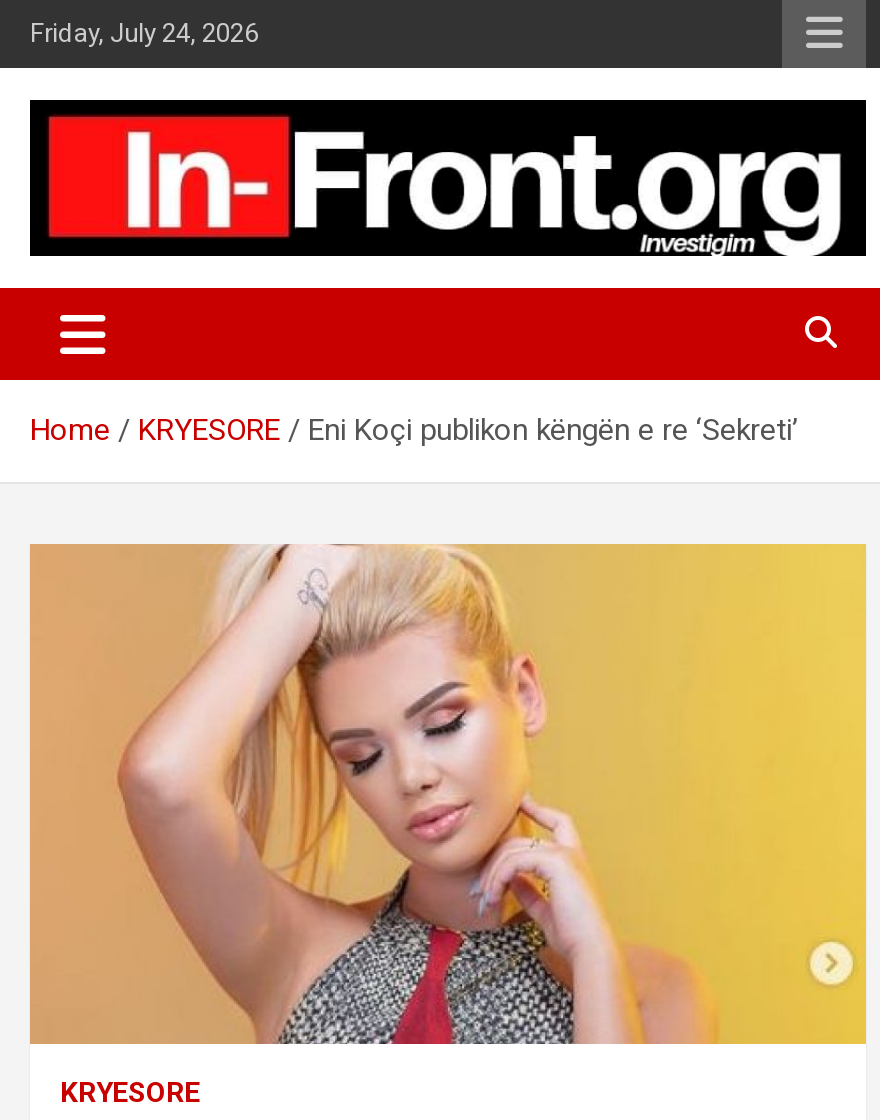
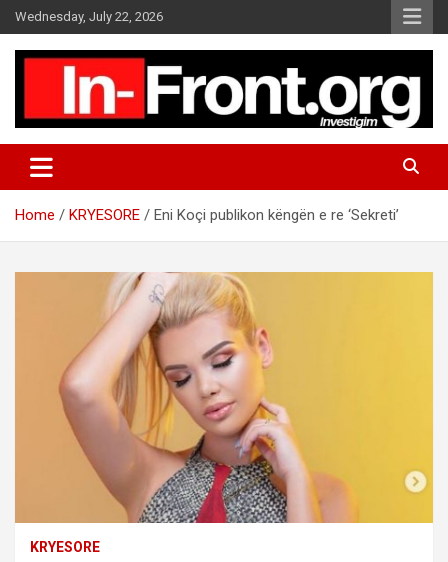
[30,18,258,48] Friday, July 24, 2026 -> [15,9,163,24] Wednesday, July 22, 2026

